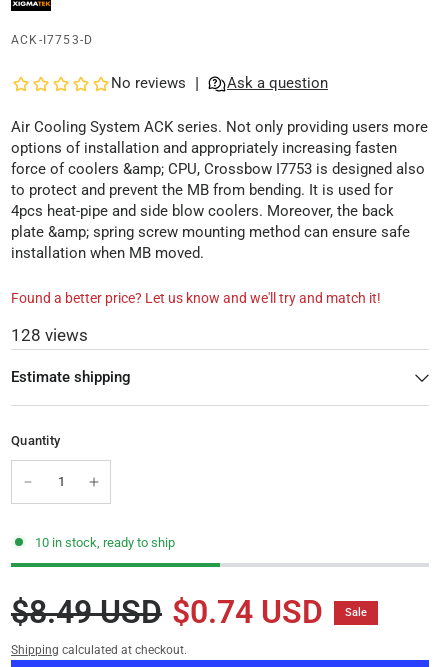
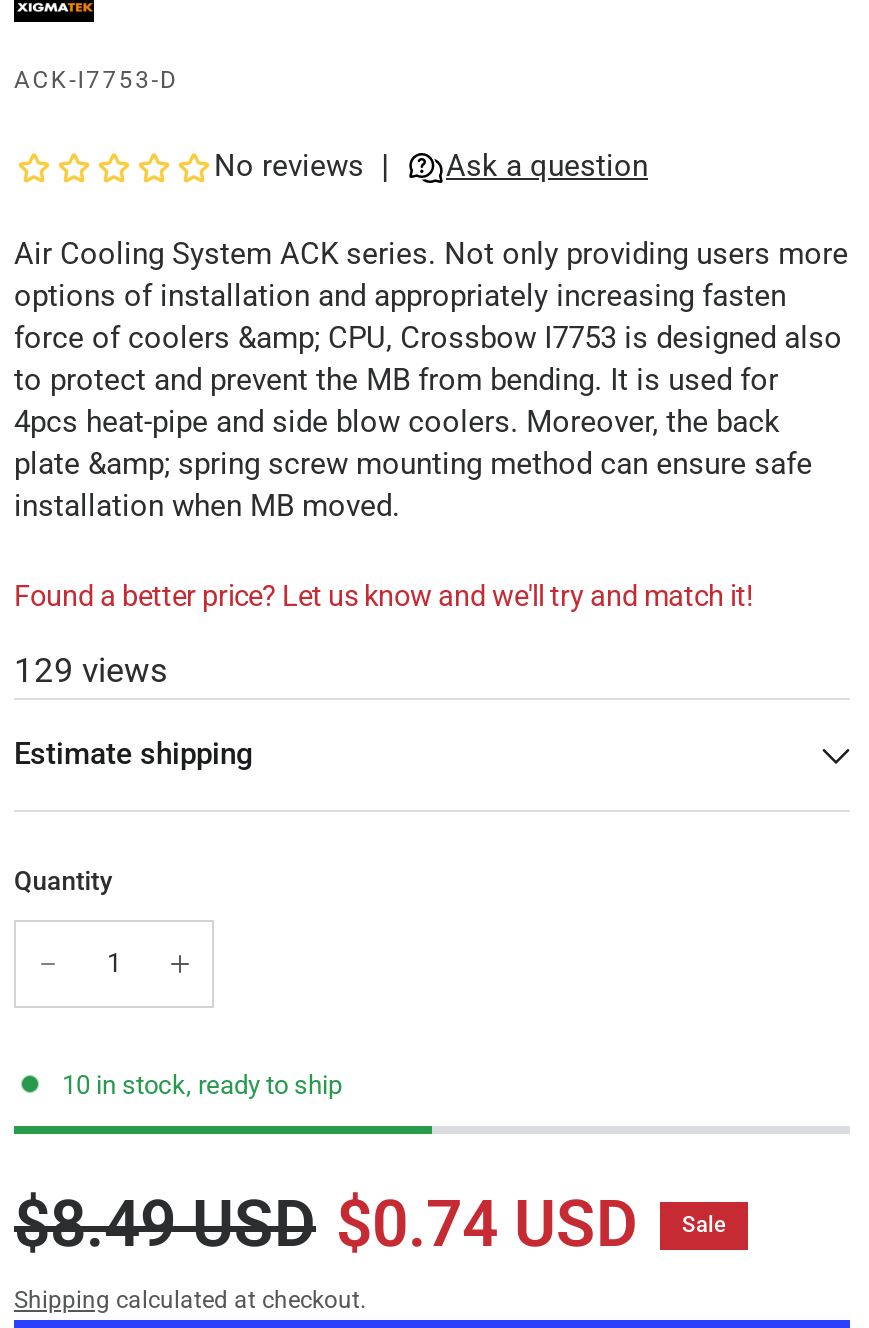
[11,325,88,345] 128 views -> [14,650,168,690] 129 views

